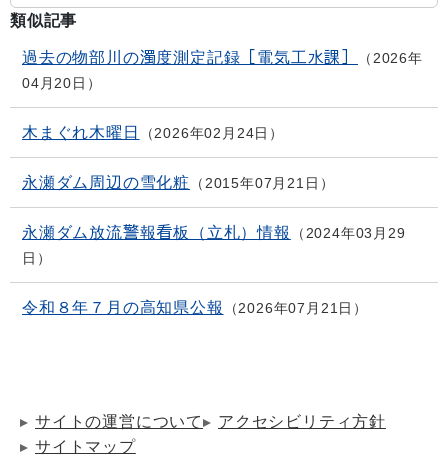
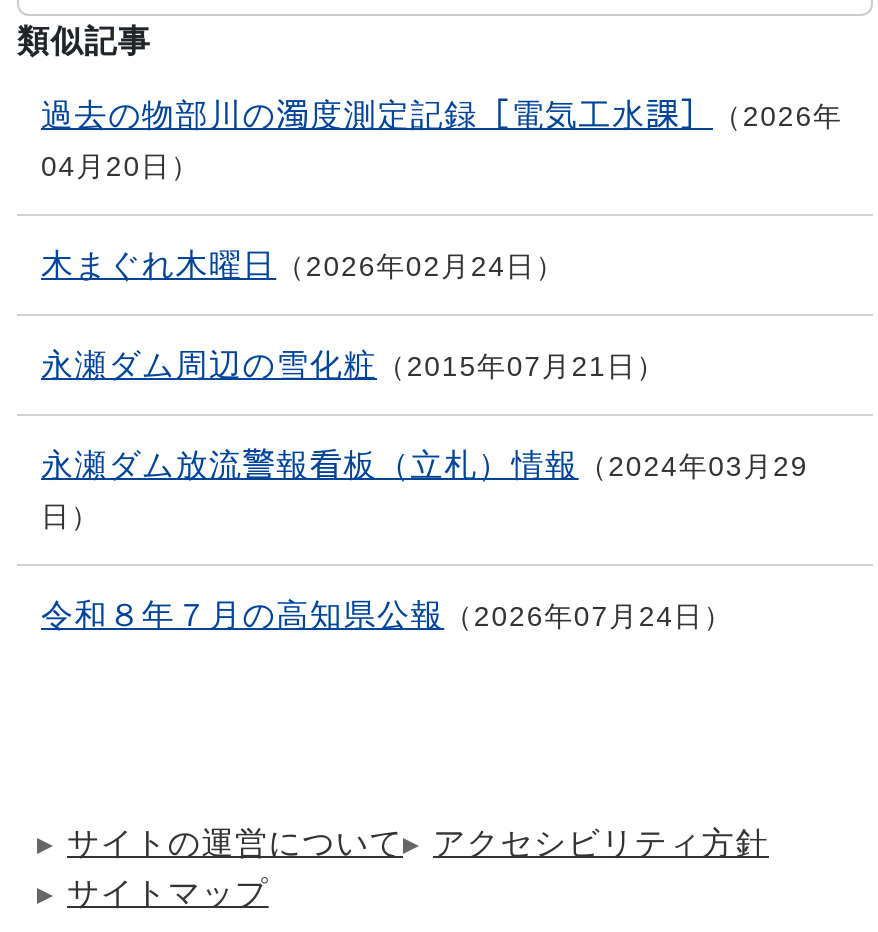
[22,299,353,316] 令和８年７月の高知県公報 2026年07月21日 -> [41,598,703,632] 令和８年７月の高知県公報 2026年07月24日

